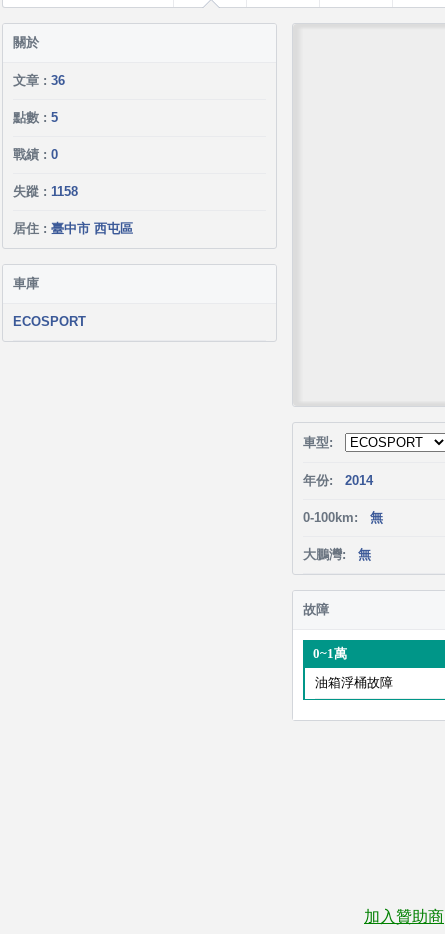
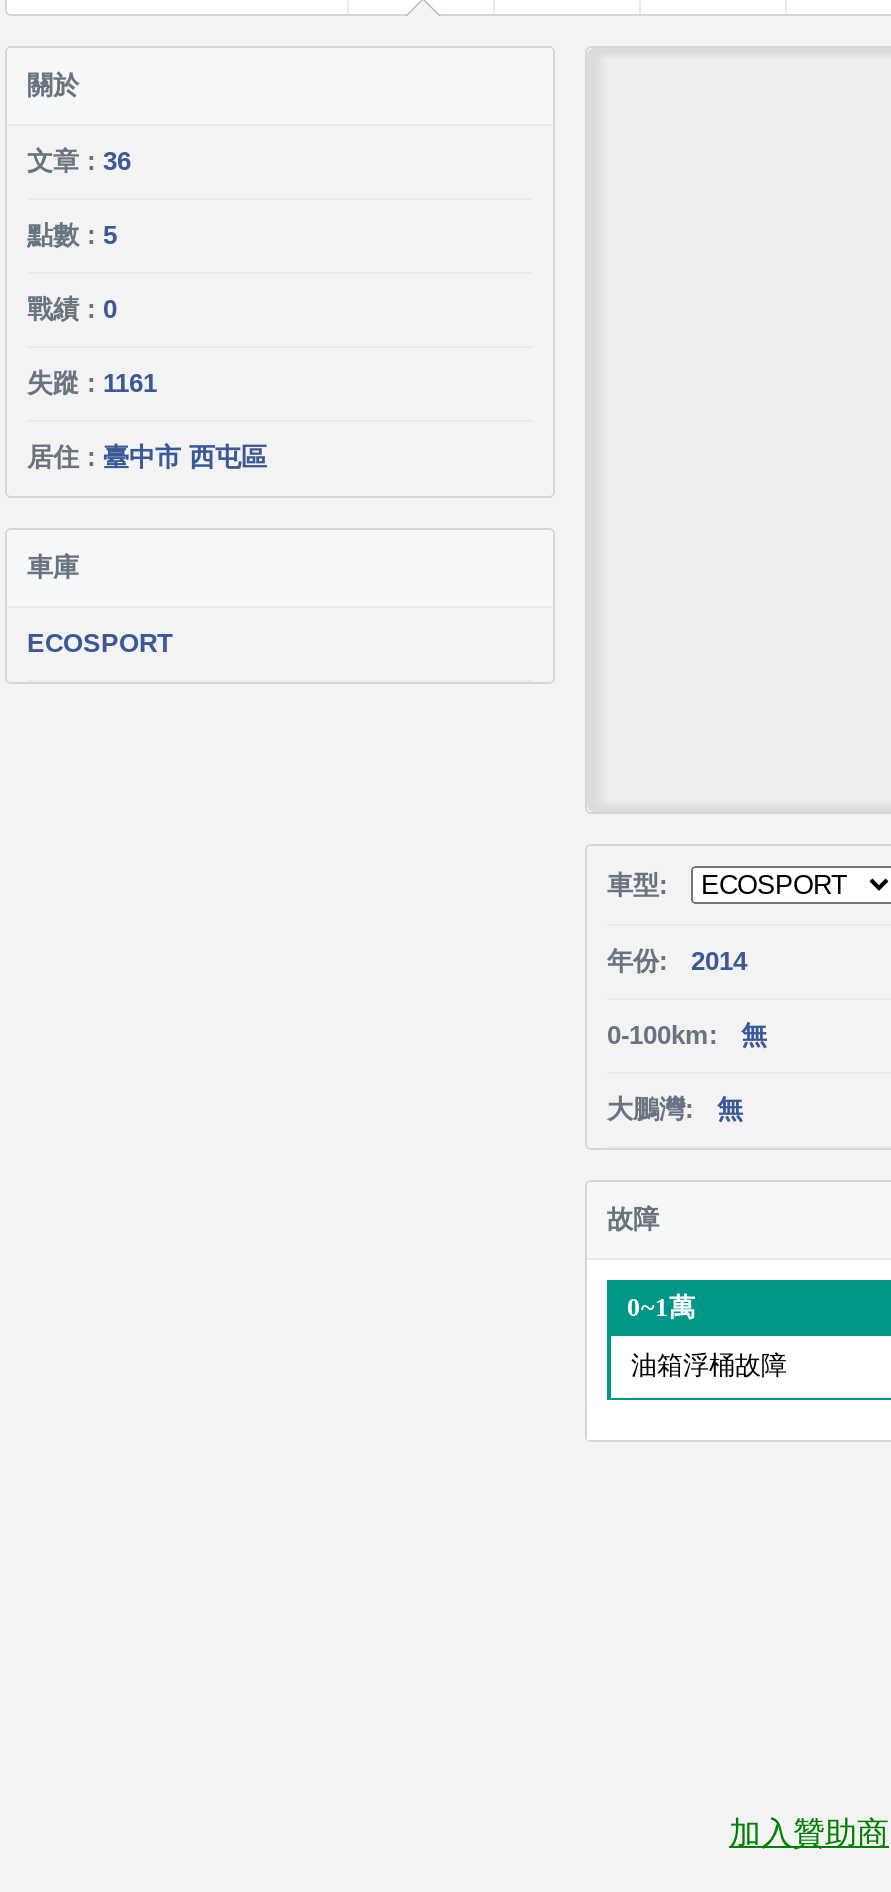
[13,184,78,199] 失蹤 : 1158 -> [27,368,157,398] 失蹤 : 1161

